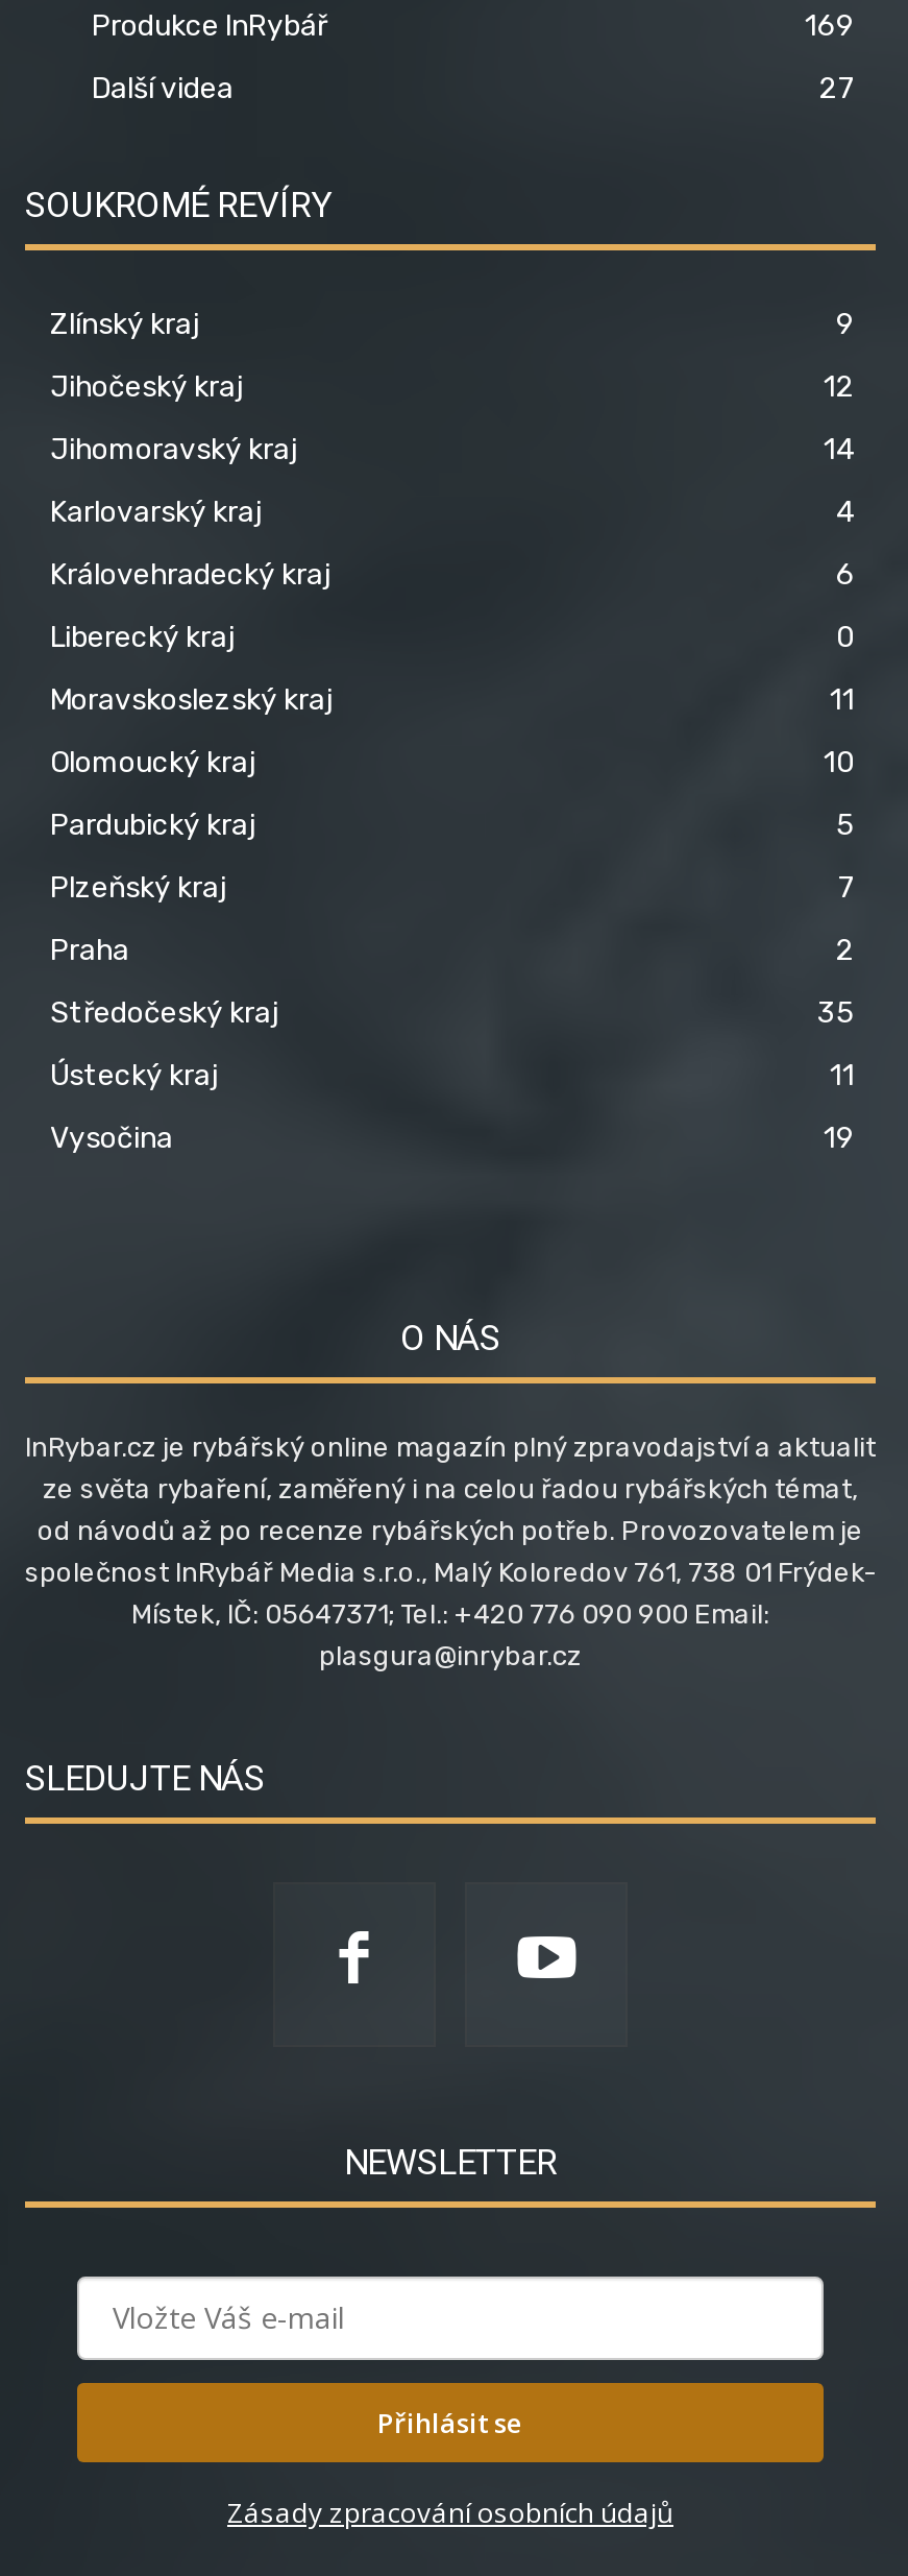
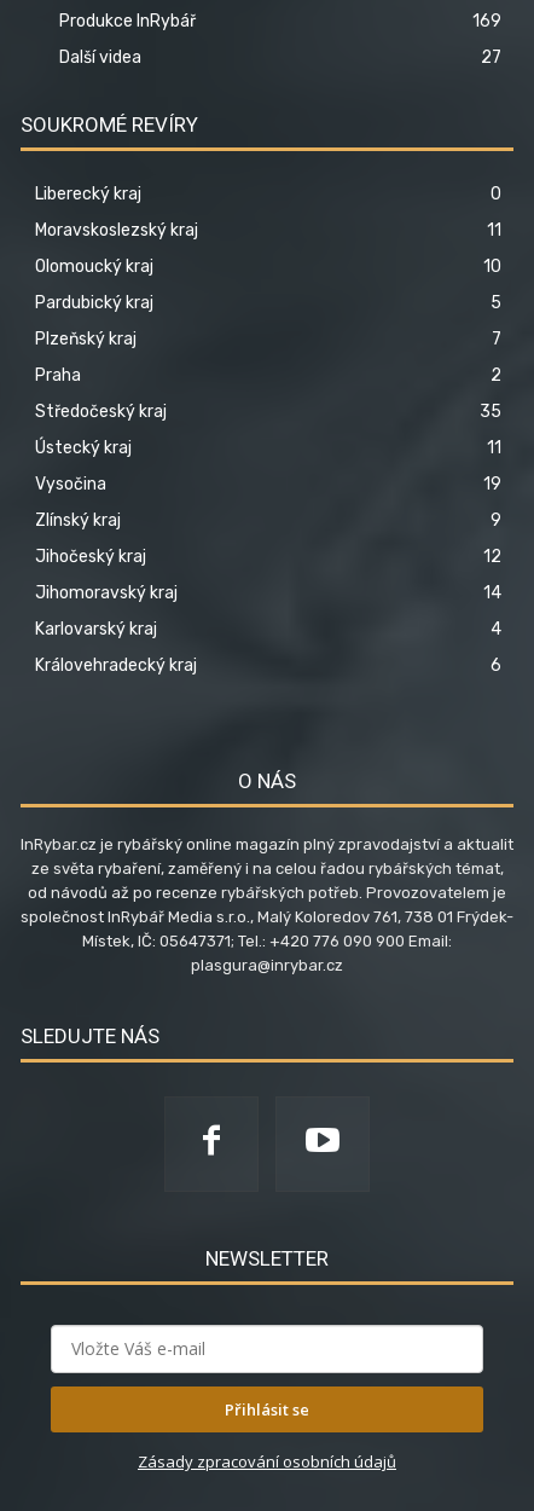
moved [50,307,855,593] -> [35,510,501,676]: Zlínský kraj | 9 | Jihočeský kraj | ... | Královehradecký kraj | 6
moved [50,620,855,1156] -> [35,184,501,495]: Liberecký kraj | 0 | Moravskoslezský kraj | ... | Vysočina | 19

